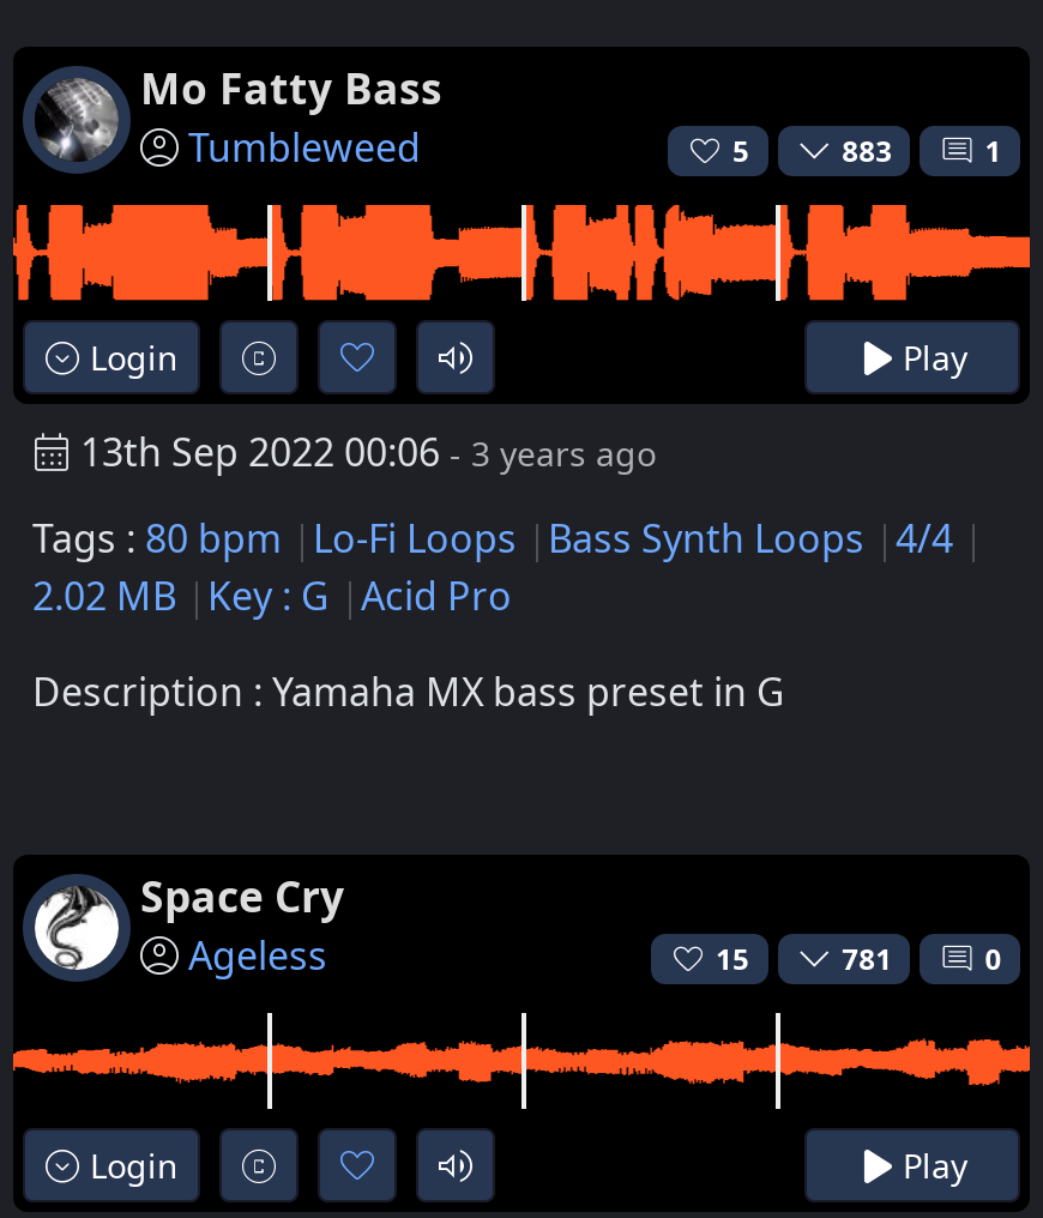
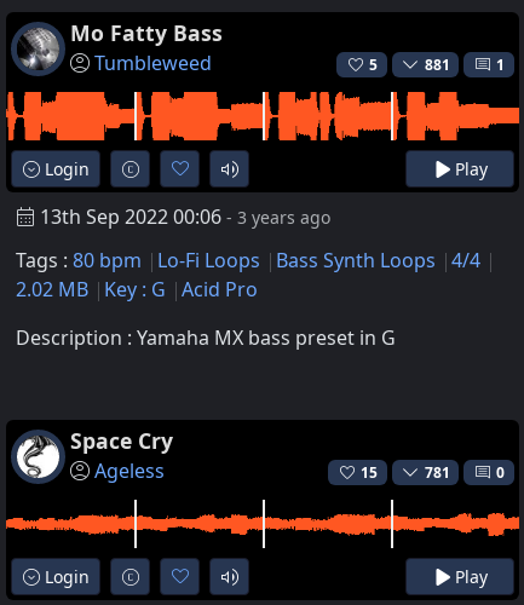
[842,130,892,171] 883 -> [424,54,450,75] 881

